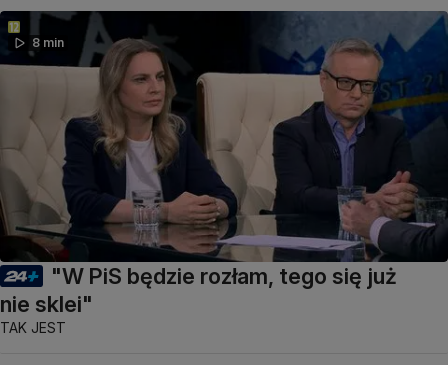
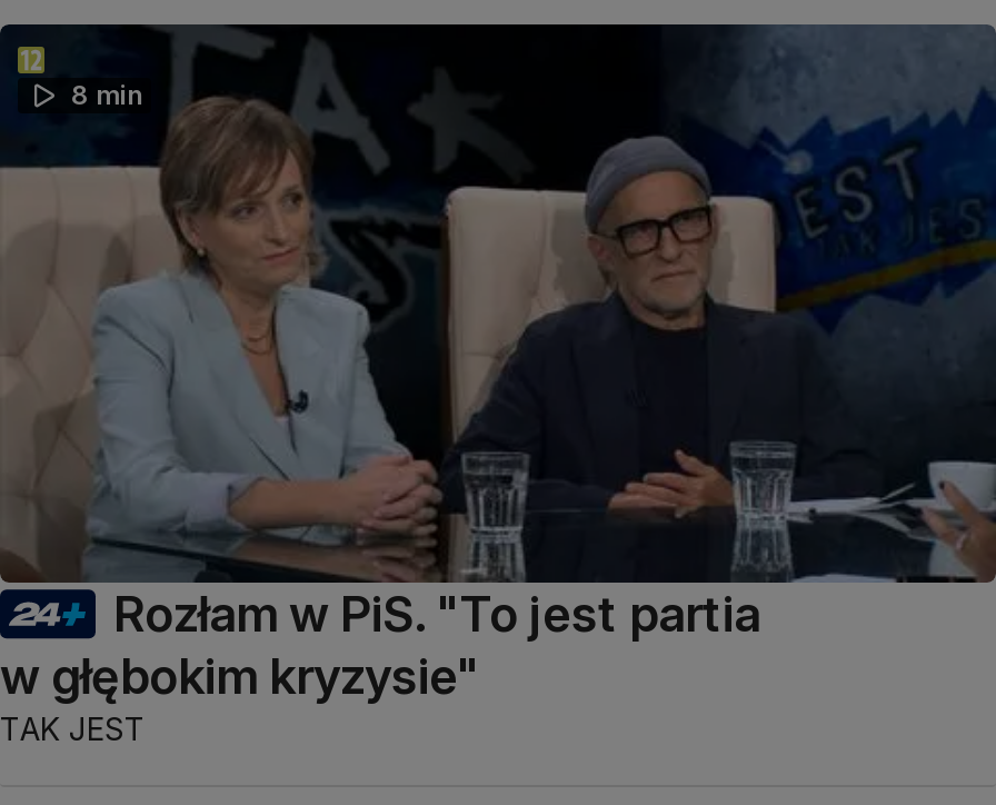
[0,10,445,317] [image] | "W PiS będzie rozłam, tego się już | nie sklei" -> [0,22,989,704] [image] | Rozłam w PiS. "To jest partia | w głębokim kryzysie"

